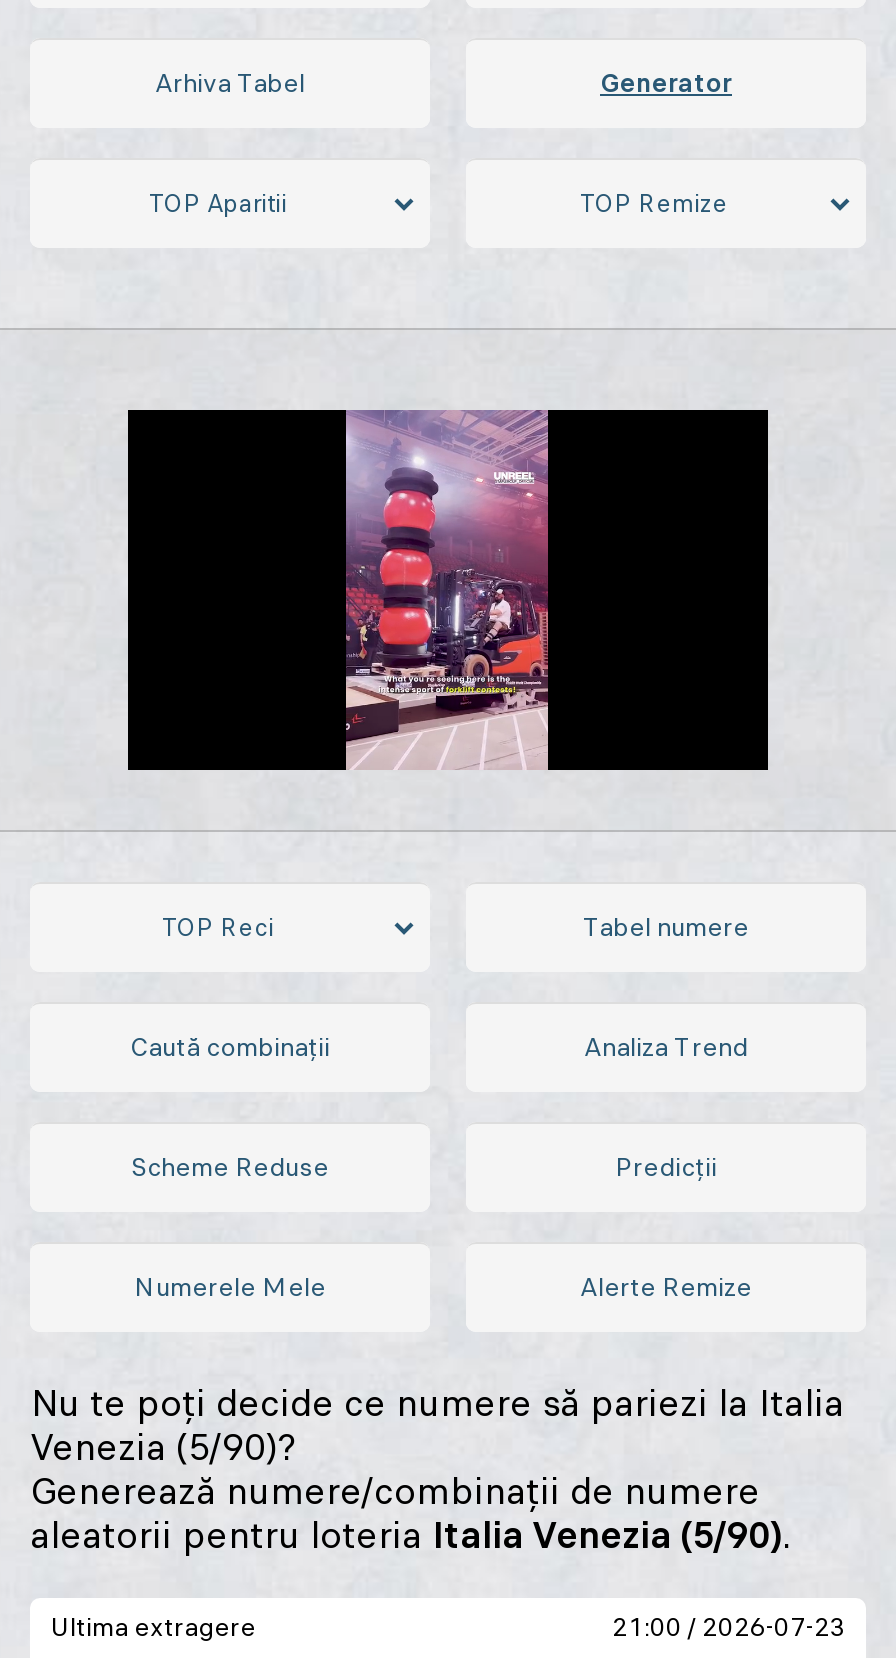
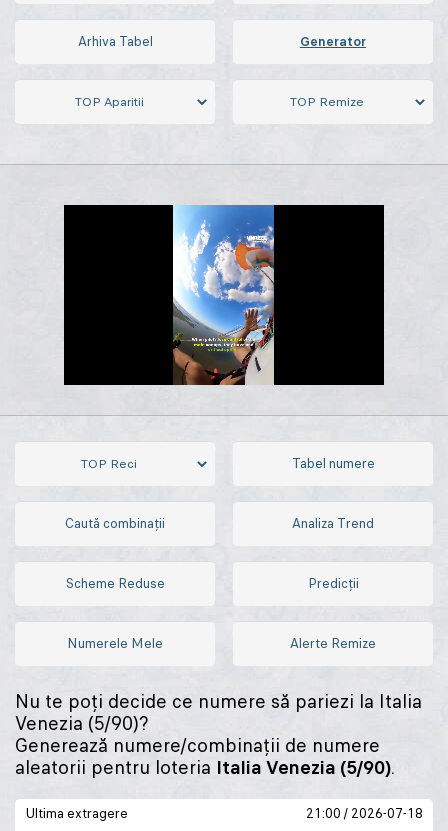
[344,408,550,770] [image] -> [172,204,275,386] [image]
[612,1610,846,1644] 21:00 / 2026-07-23 -> [306,805,423,822] 21:00 / 2026-07-18

